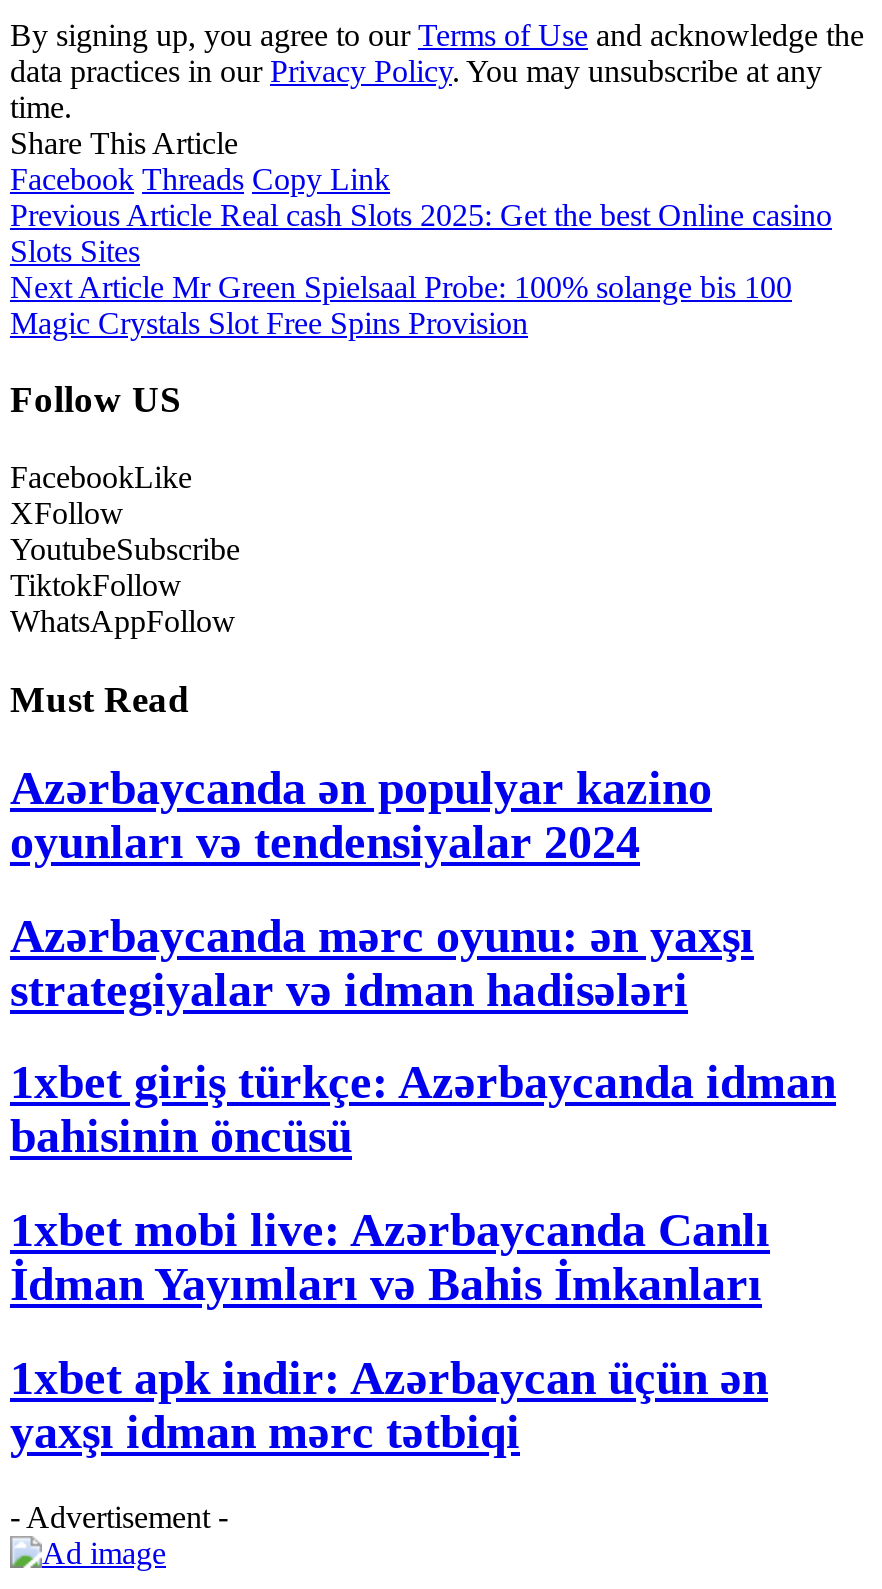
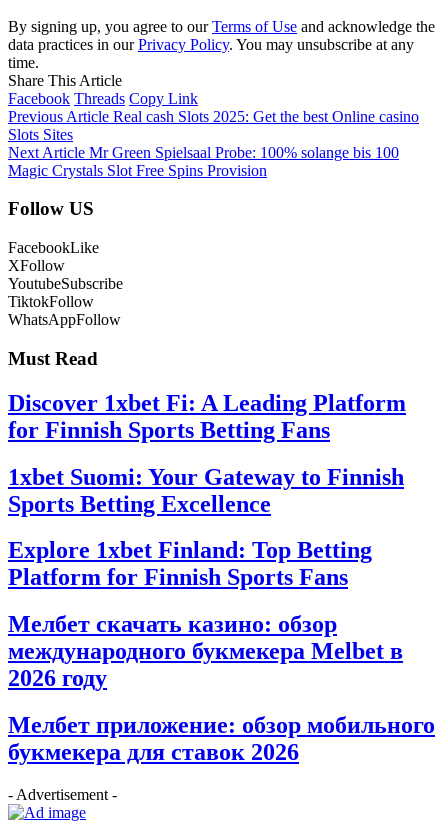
[10,761,712,867] Azərbaycanda ən populyar kazino | oyunları və tendensiyalar 2024 -> [8,390,406,443] Discover 1xbet Fi: A Leading Platform | for Finnish Sports Betting Fans
[10,909,754,1015] Azərbaycanda mərc oyunu: ən yaxşı | strategiyalar və idman hadisələri -> [8,464,404,517] 1xbet Suomi: Your Gateway to Finnish | Sports Betting Excellence
[10,1057,836,1163] 1xbet giriş türkçe: Azərbaycanda idman | bahisinin öncüsü -> [8,537,372,590] Explore 1xbet Finland: Top Betting | Platform for Finnish Sports Fans
[10,1205,770,1311] 1xbet mobi live: Azərbaycanda Canlı | İdman Yayımları və Bahis İmkanları -> [8,611,403,691] Мелбет скачать казино: обзор | международного букмекера Melbet в | 2026 году
[10,1353,768,1459] 1xbet apk indir: Azərbaycan üçün ən | yaxşı idman mərc tətbiqi -> [8,712,435,765] Мелбет приложение: обзор мобильного | букмекера для ставок 2026

